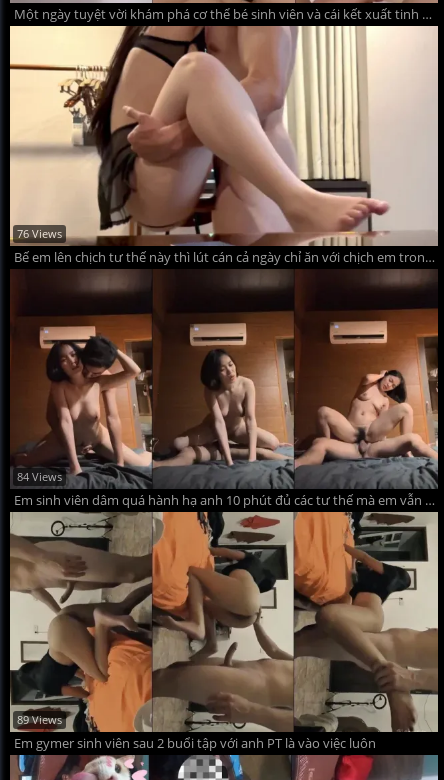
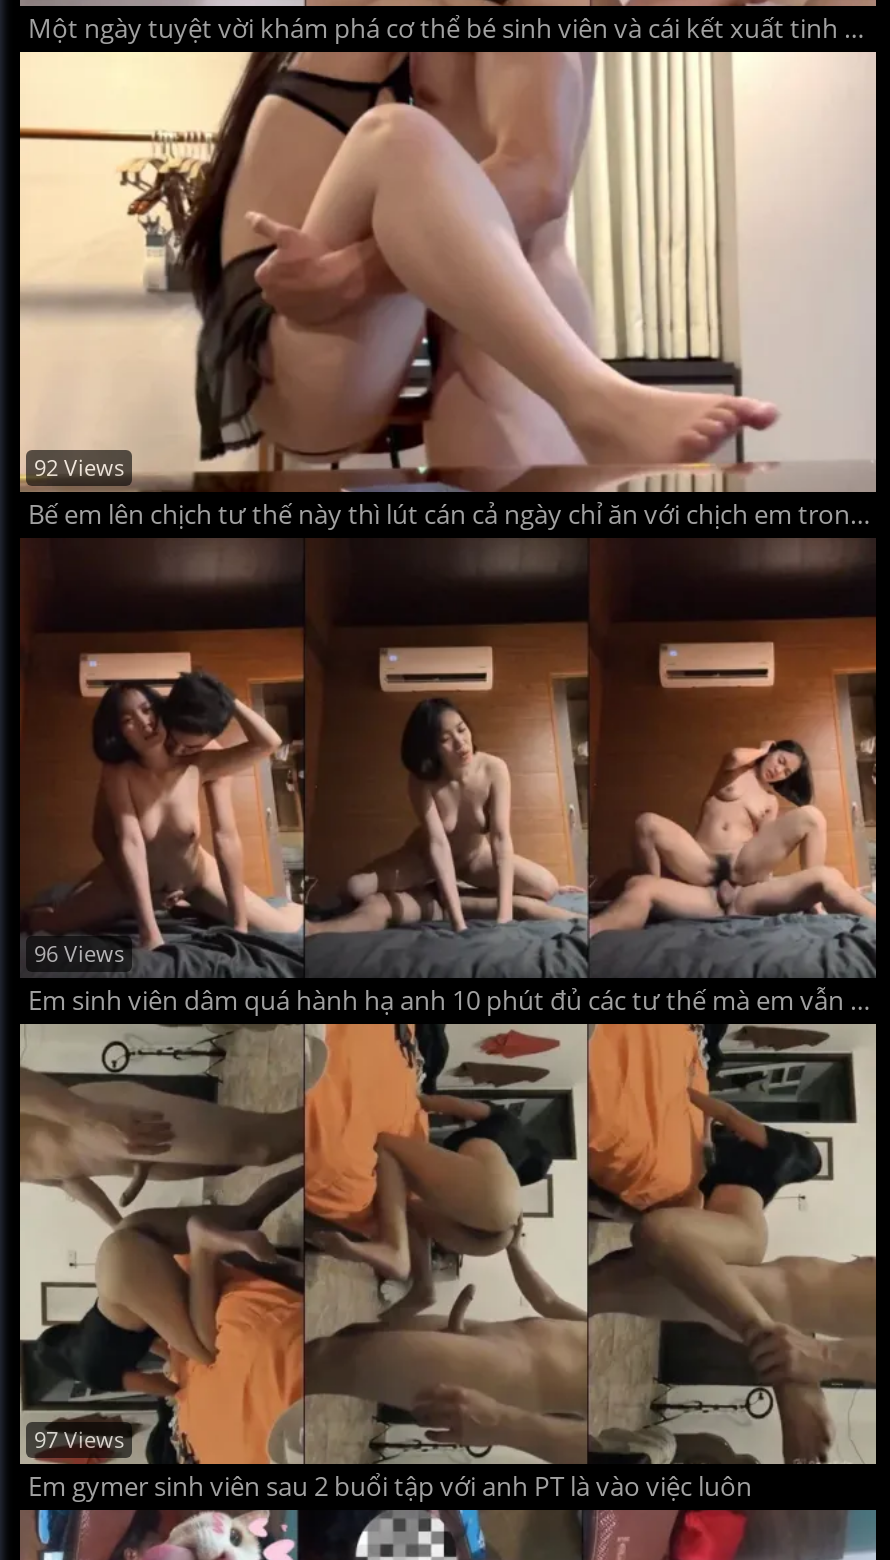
[17,226,62,241] 76 Views -> [34,452,124,482] 92 Views
[17,469,62,484] 84 Views -> [34,938,124,968] 96 Views
[17,712,62,727] 89 Views -> [34,1424,124,1454] 97 Views

